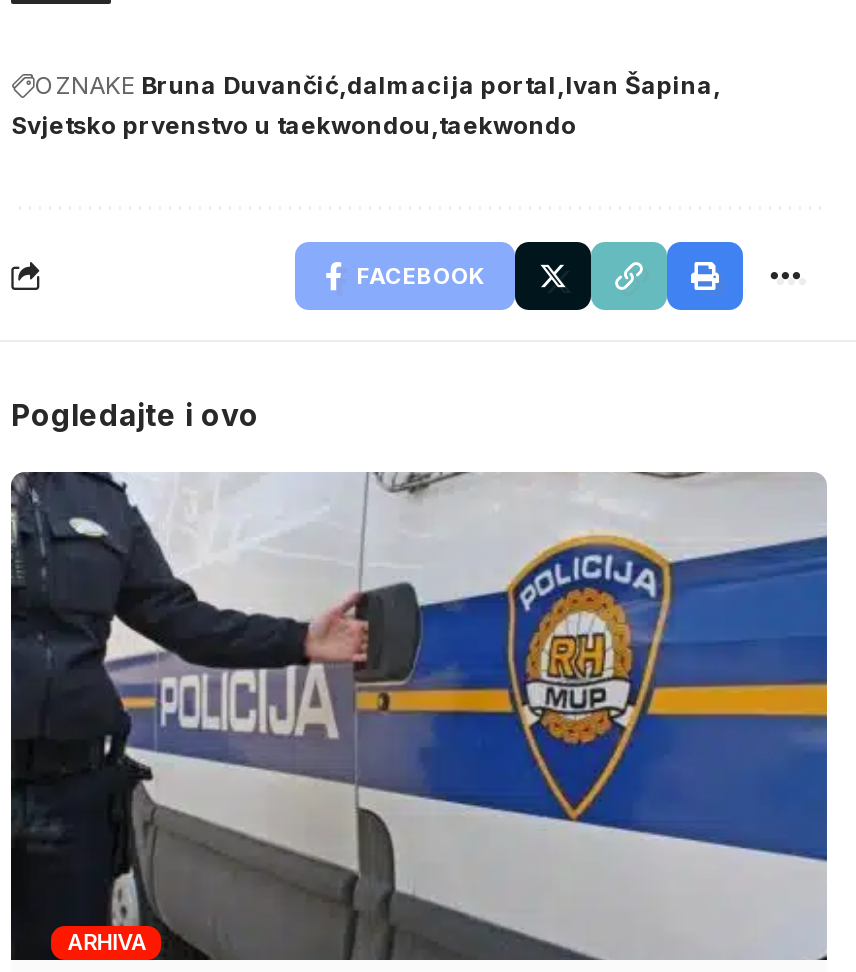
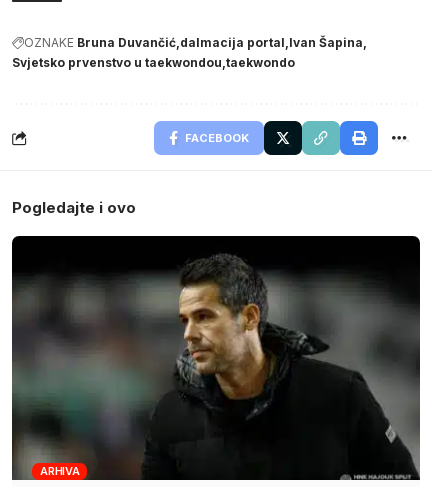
[9,470,829,962] [image] -> [12,235,421,481] [image]

